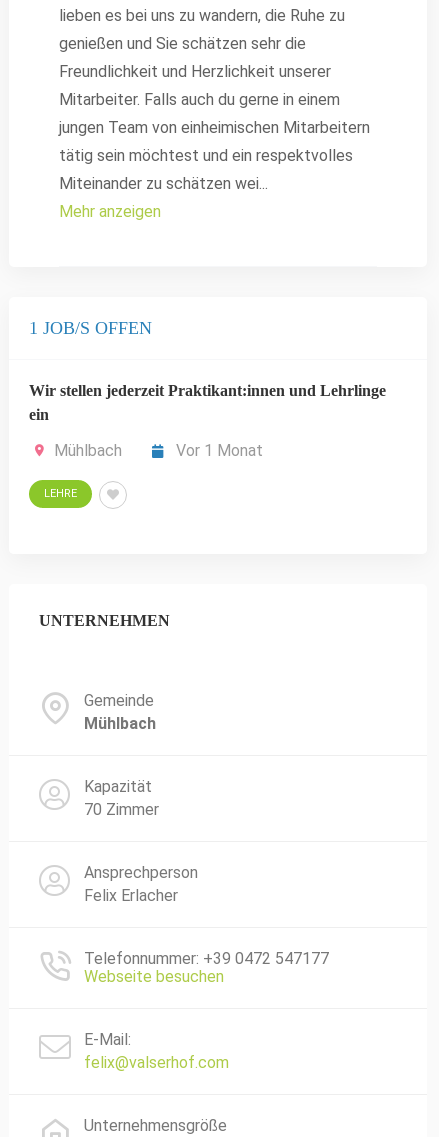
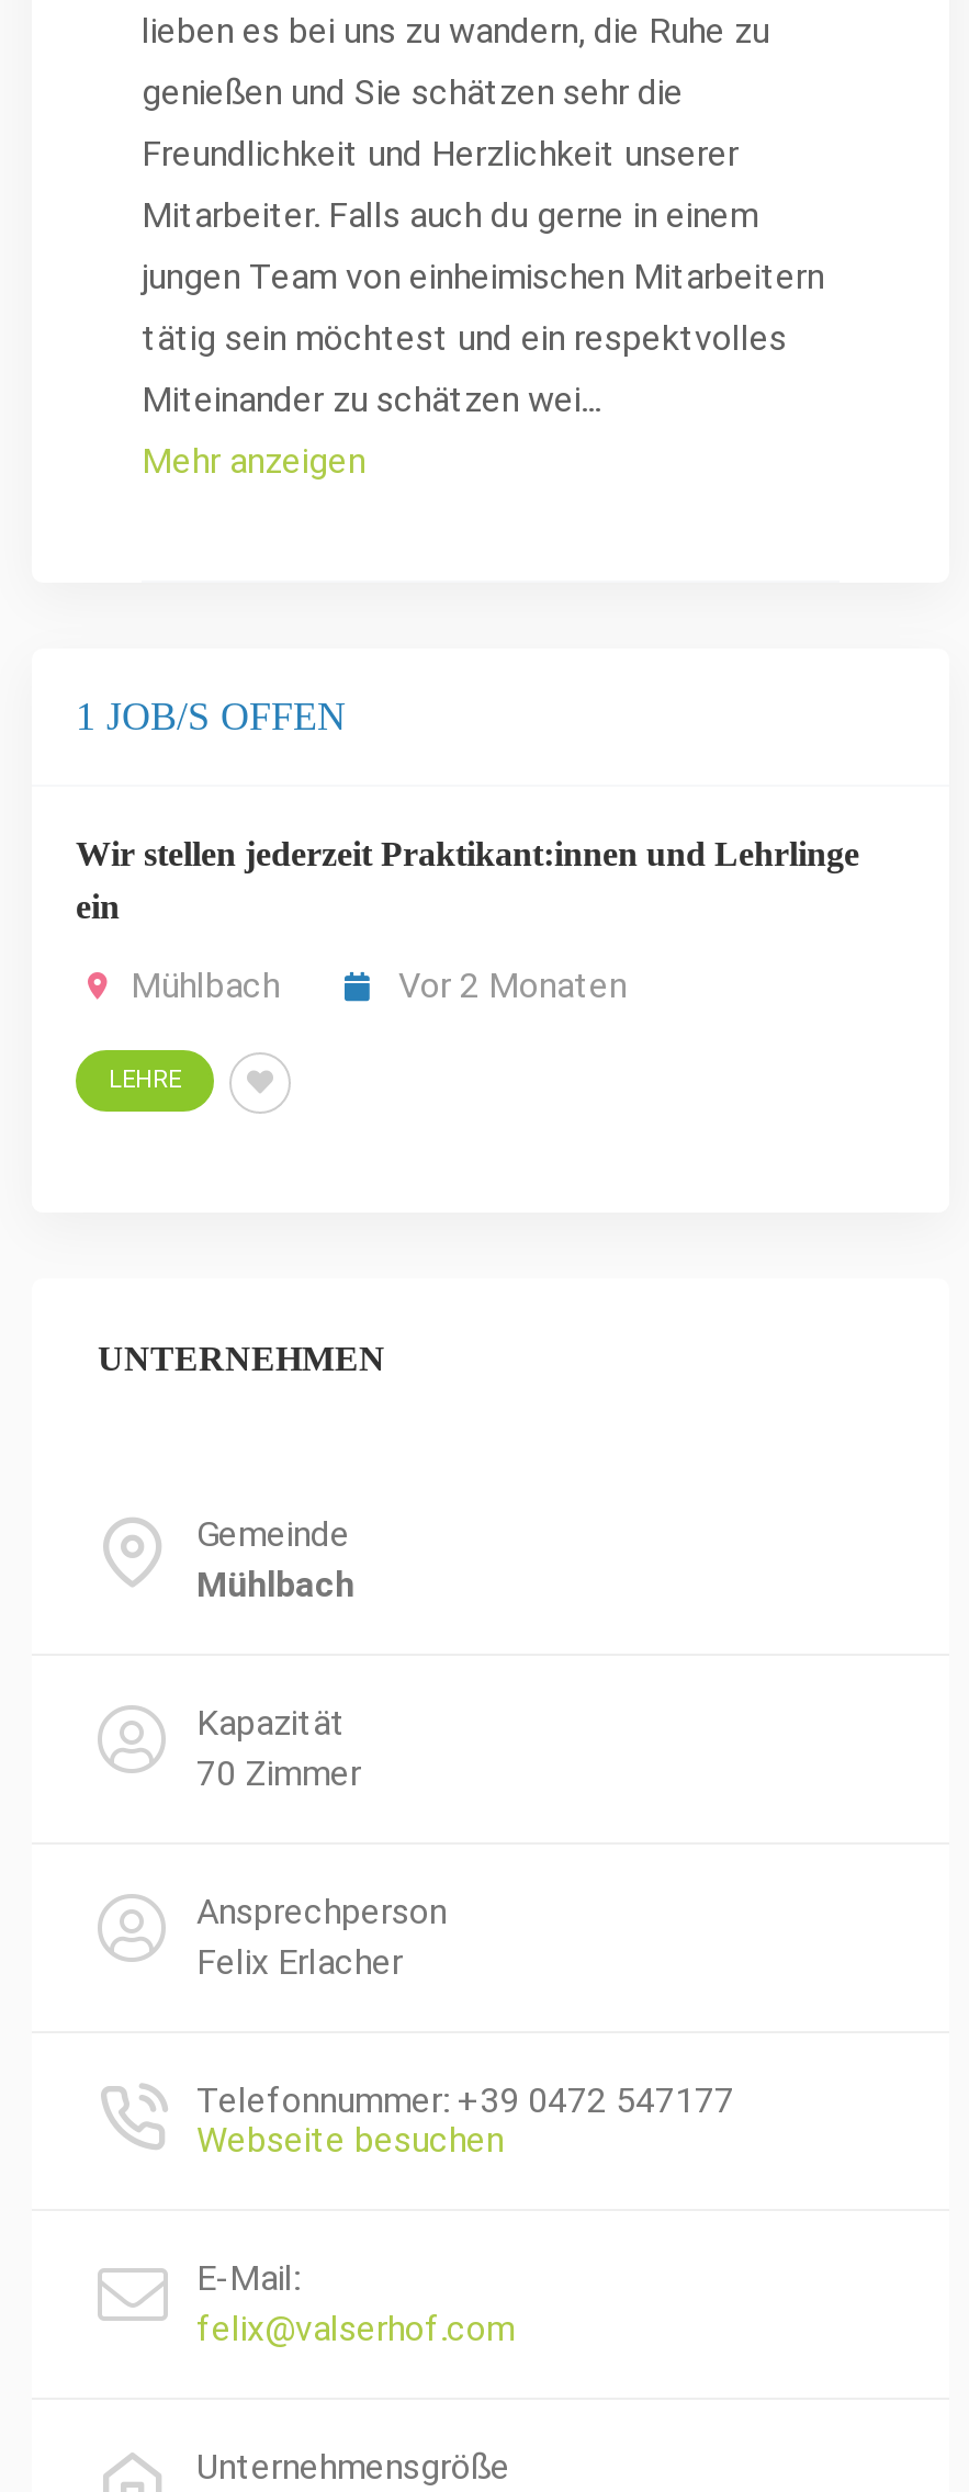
[172,441,263,460] Vor 1 Monat -> [390,965,627,1006] Vor 2 Monaten

